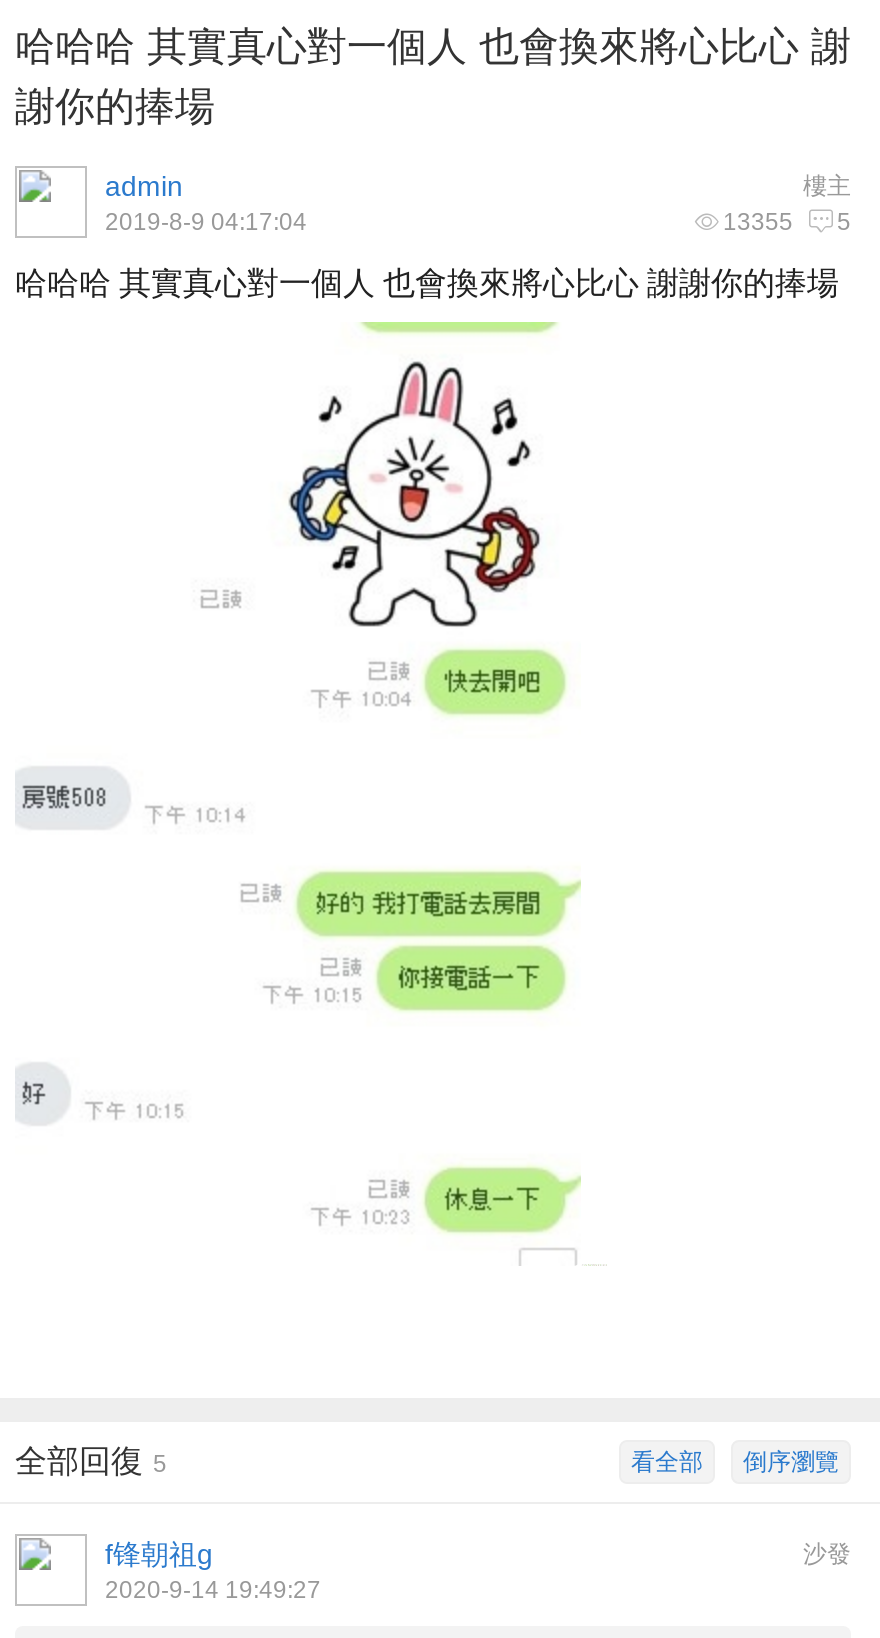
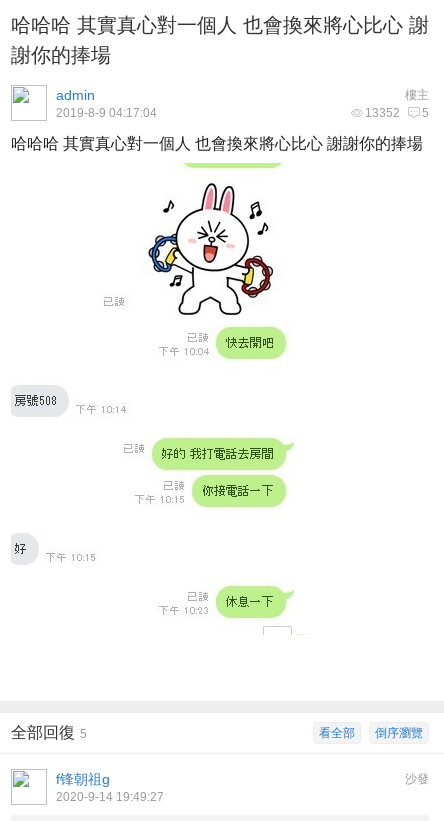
[723,208,851,236] 13355 5 -> [365,106,429,120] 13352 5

